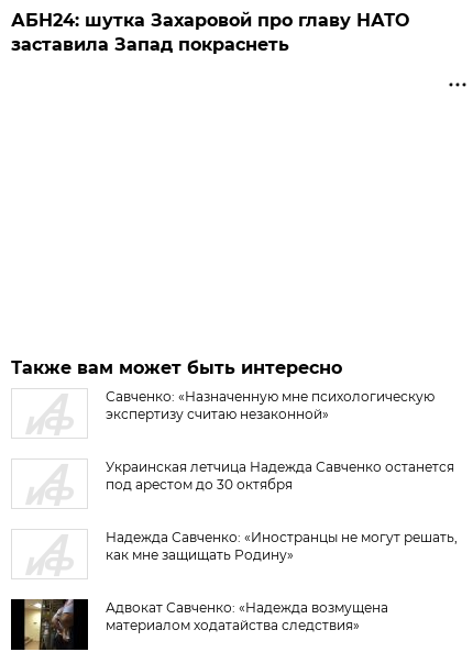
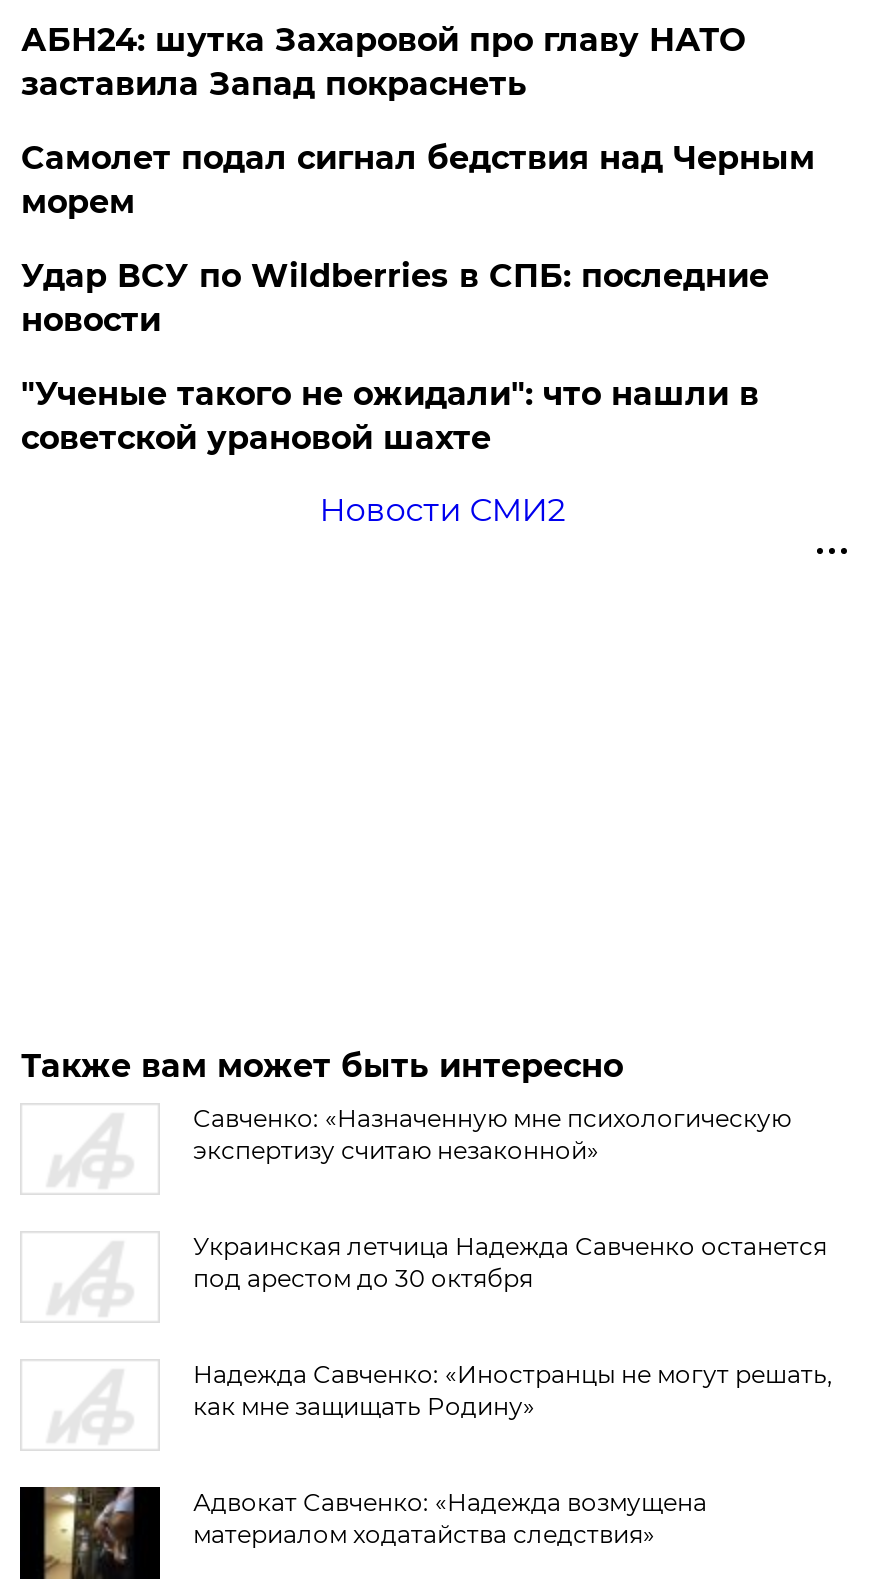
none -> [21,139,815,529] Самолет подал сигнал бедствия над Черным | морем | Удар ВСУ по Wildberries в СПБ: последние | новости | "Ученые такого не ожидали": что нашли в | советской урановой шахте | Новости СМИ2

